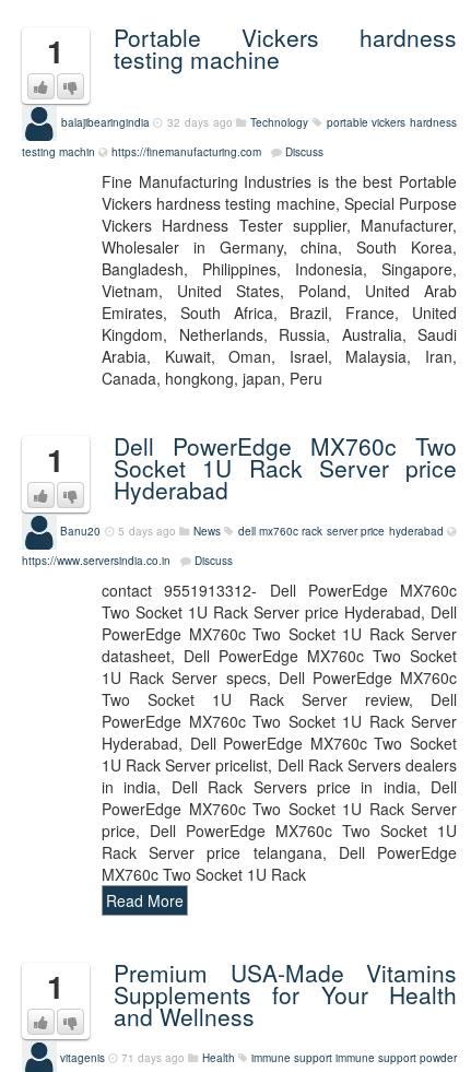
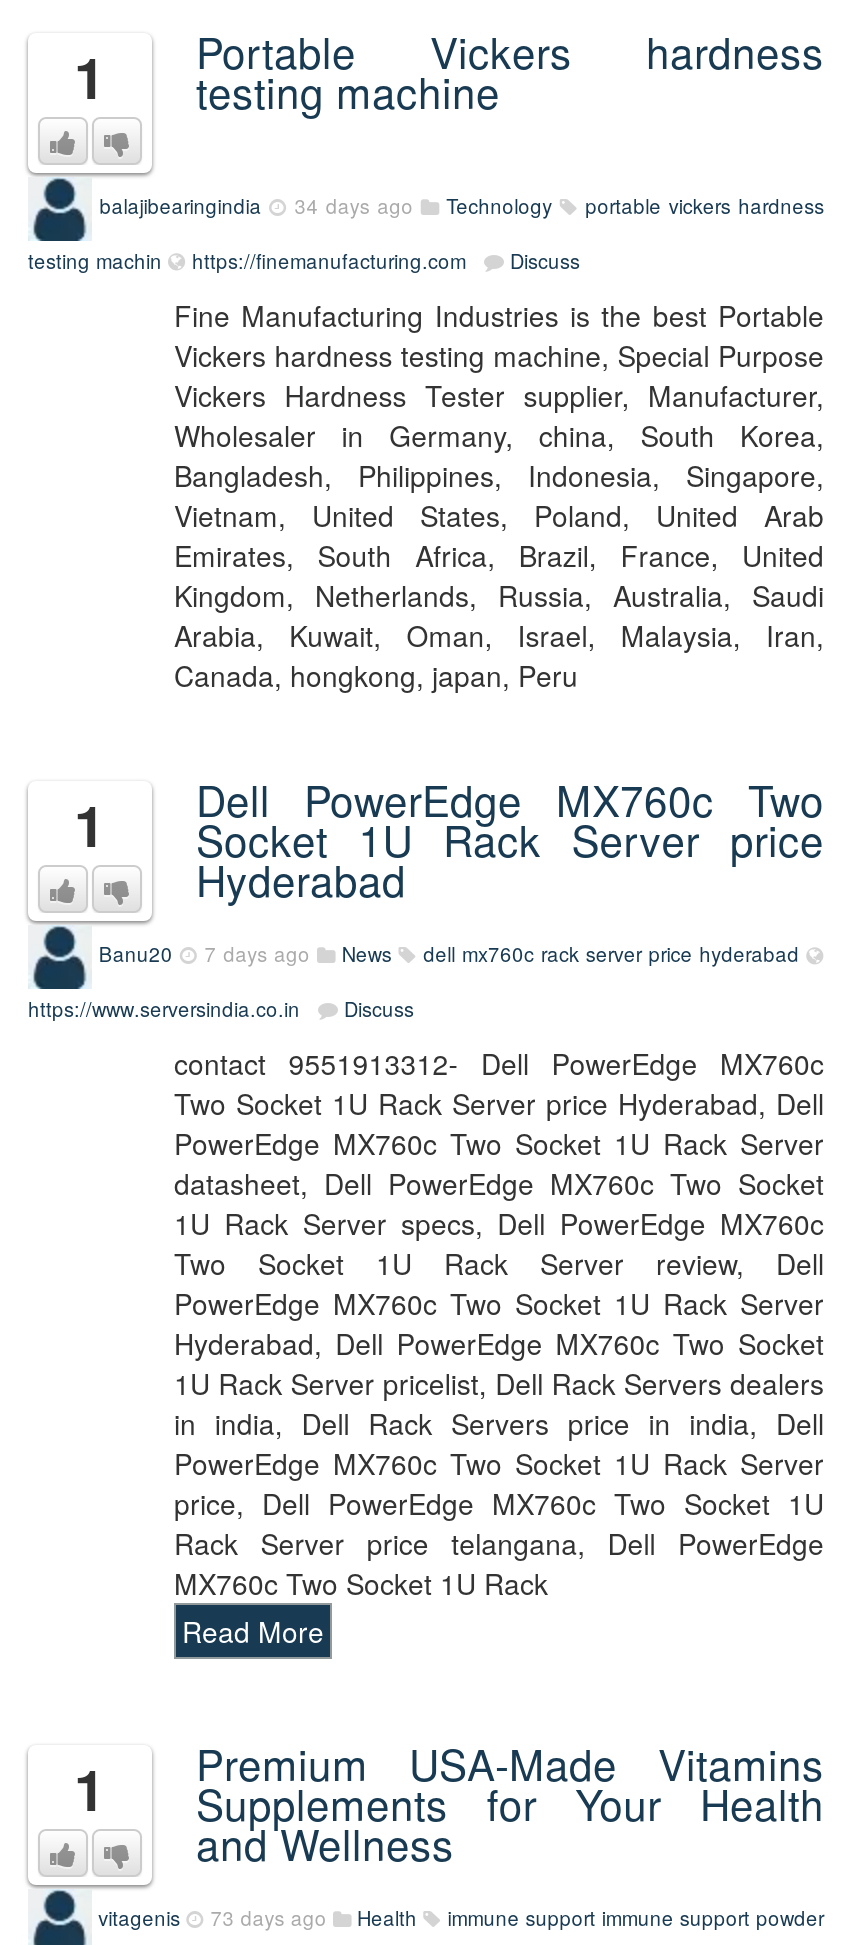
[61,114,457,130] balajibearingindia 32 days ago Technology portable vickers hardness -> [99,192,824,220] balajibearingindia 34 days ago Technology portable vickers hardness
[61,523,443,538] Banu20 5 days ago News dell mx760c rack server price hyderabad -> [99,940,799,968] Banu20 7 days ago News dell mx760c rack server price hyderabad
[60,1050,457,1065] vitagenis 71 days ago Health immune support immune support powder -> [98,1904,824,1932] vitagenis 73 days ago Health immune support immune support powder

